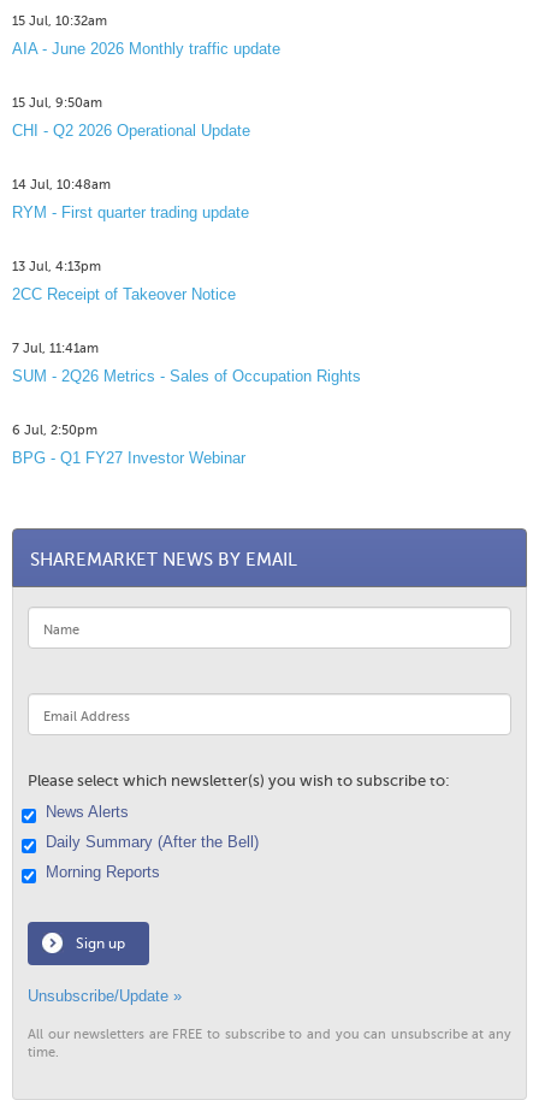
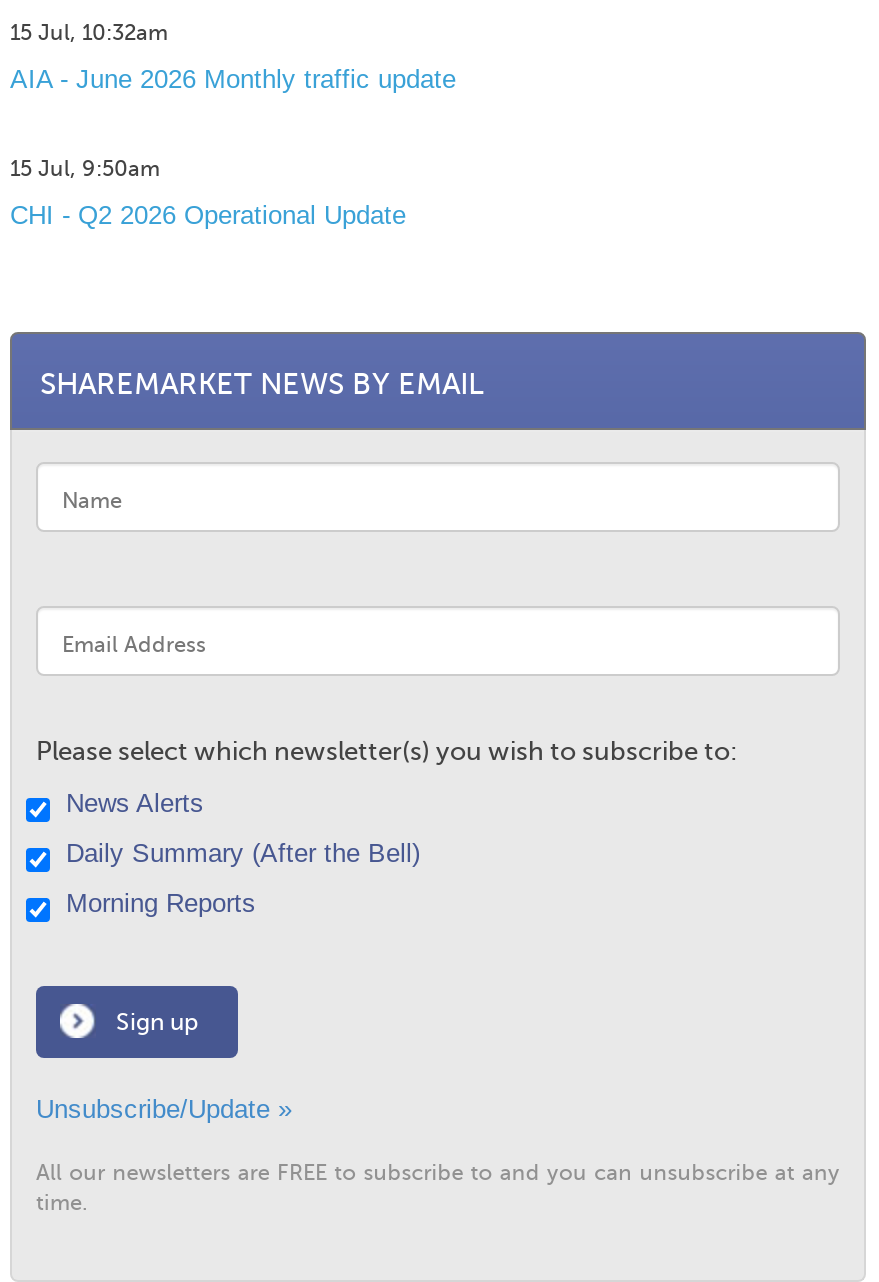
[12,177,361,467] 14 Jul, 10:48am | RYM - First quarter trading update | 13 Jul, 4:13pm | 2CC Receipt of Takeover Notice | 7 Jul, 11:41am | SUM - 2Q26 Metrics - Sales of Occupation Rights | 6 Jul, 2:50pm | BPG - Q1 FY27 Investor Webinar -> none

